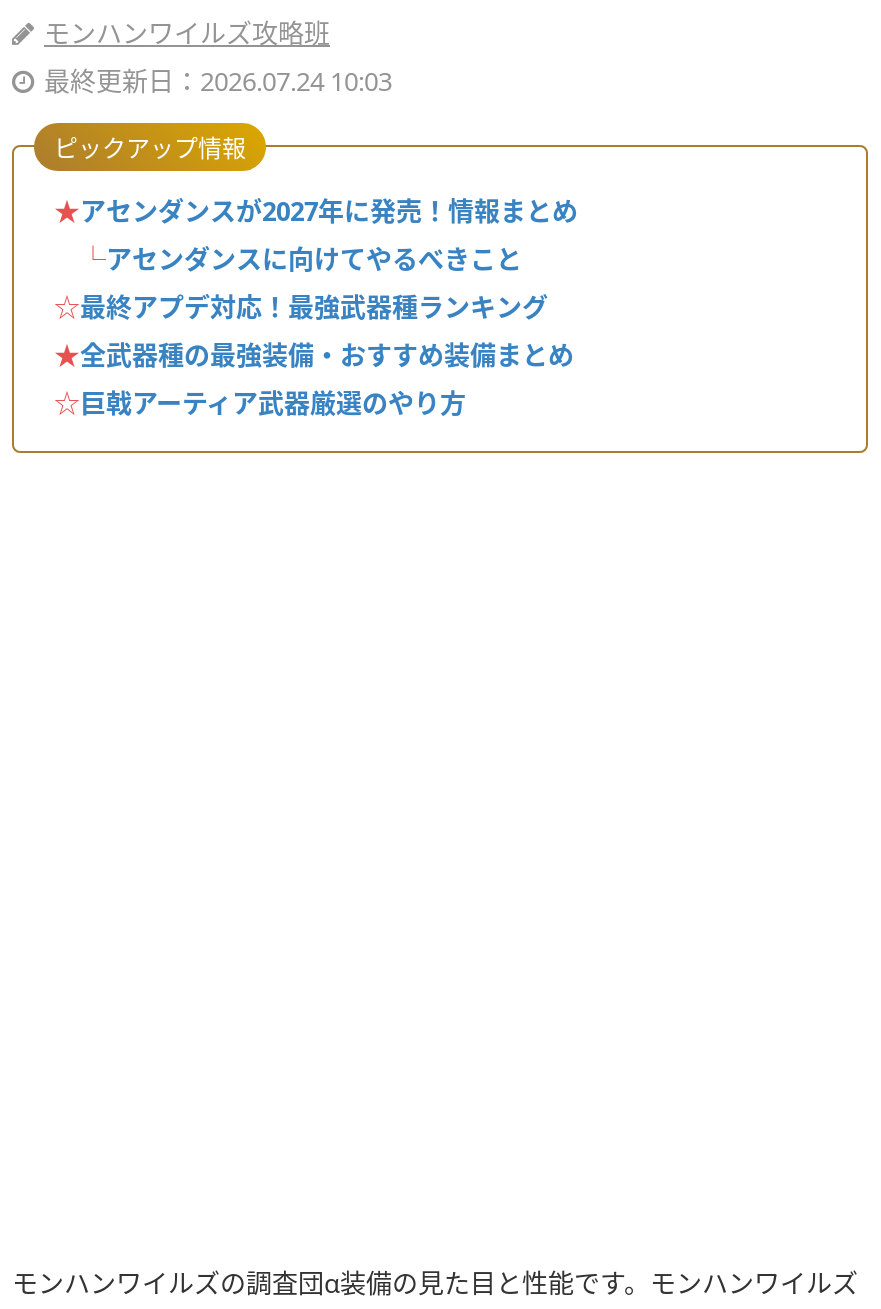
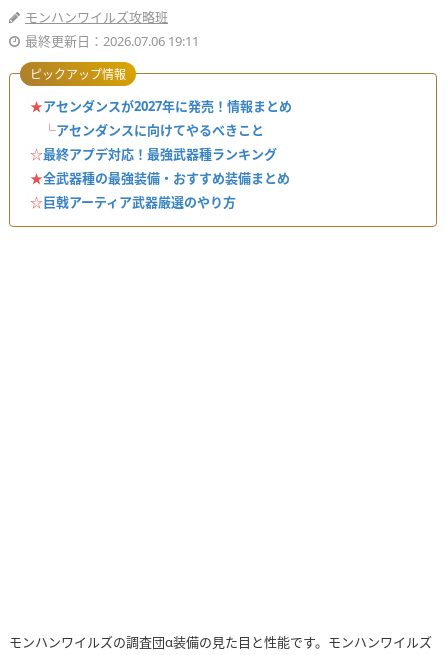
[44,63,392,99] 最終更新日：2026.07.24 10:03 -> [25,32,199,50] 最終更新日：2026.07.06 19:11

